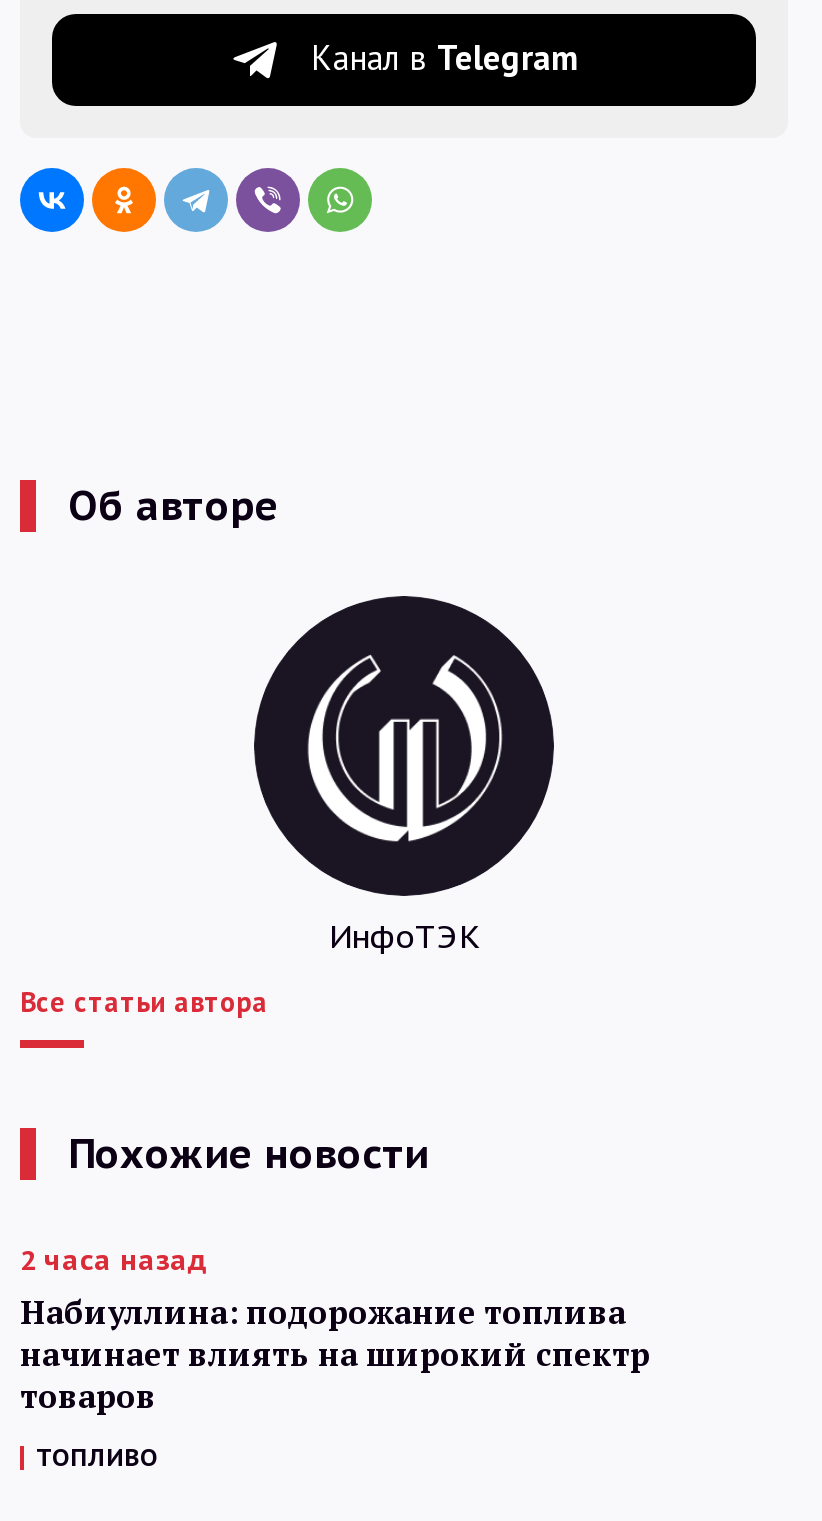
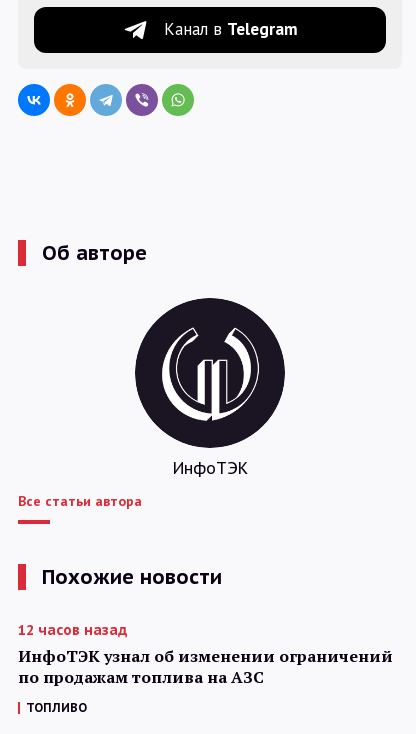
[20,1243,650,1419] 2 часа назад | Набиуллина: подорожание топлива | начинает влиять на широкий спектр | товаров -> [18,621,393,688] 12 часов назад | ИнфоТЭК узнал об изменении ограничений | по продажам топлива на АЗС

